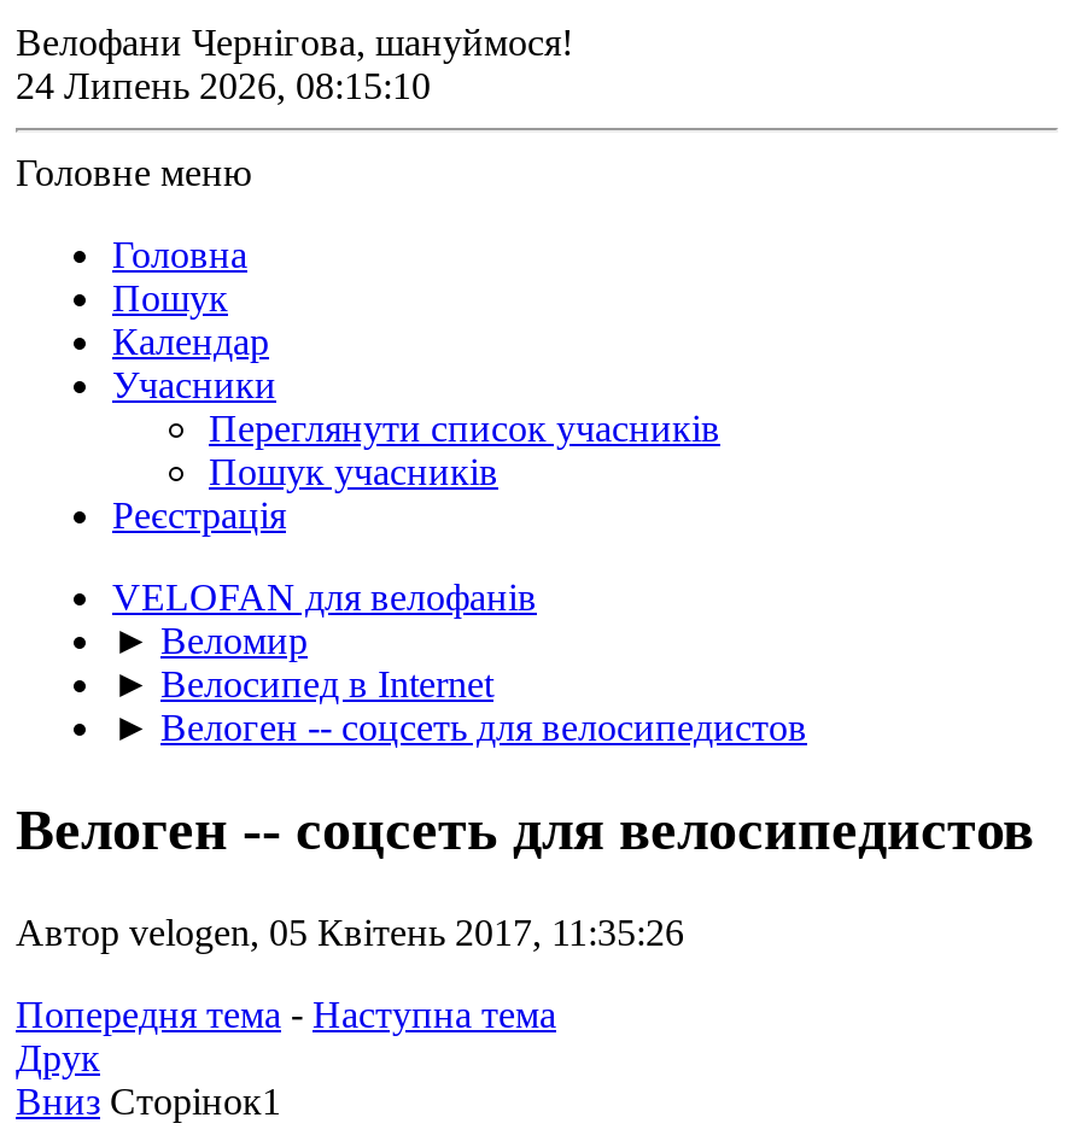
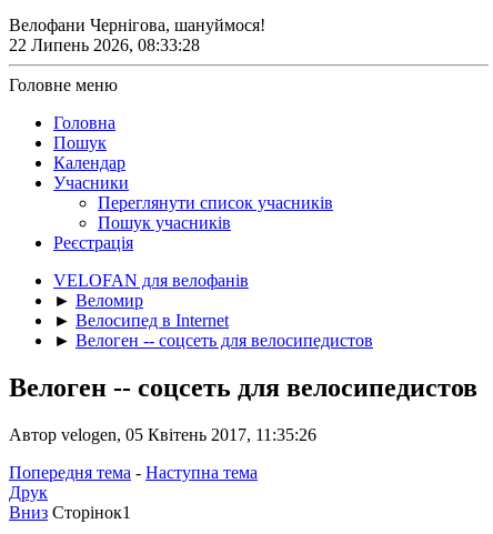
[16,65,431,106] 24 Липень 2026, 08:15:10 -> [9,35,200,54] 22 Липень 2026, 08:33:28

